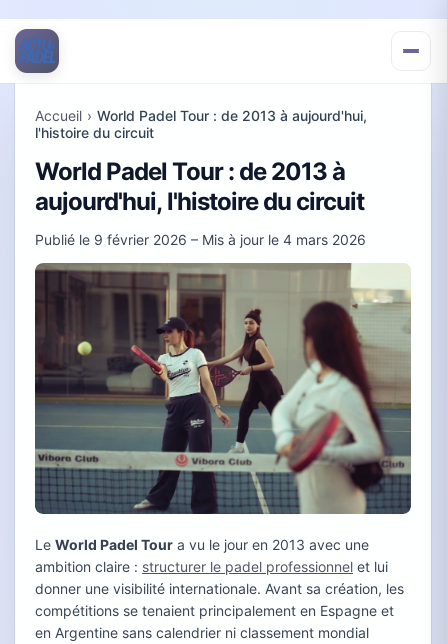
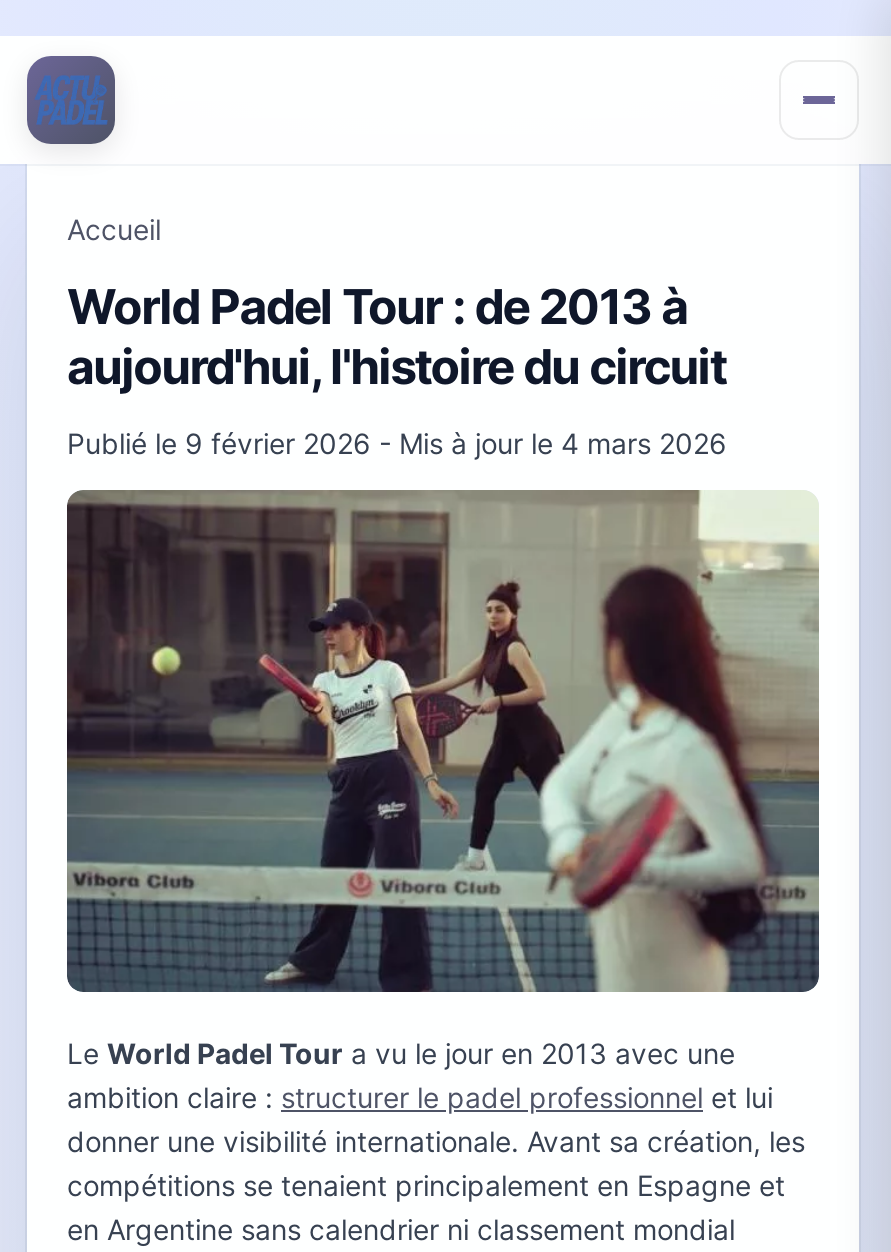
[35,107,367,141] Accueil › World Padel Tour : de 2013 à aujourd'hui, | l'histoire du circuit -> [67,212,161,246] Accueil
[35,231,366,248] Publié le 9 février 2026 – Mis à jour le 4 mars 2026 -> [67,426,727,460] Publié le 9 février 2026 - Mis à jour le 4 mars 2026

